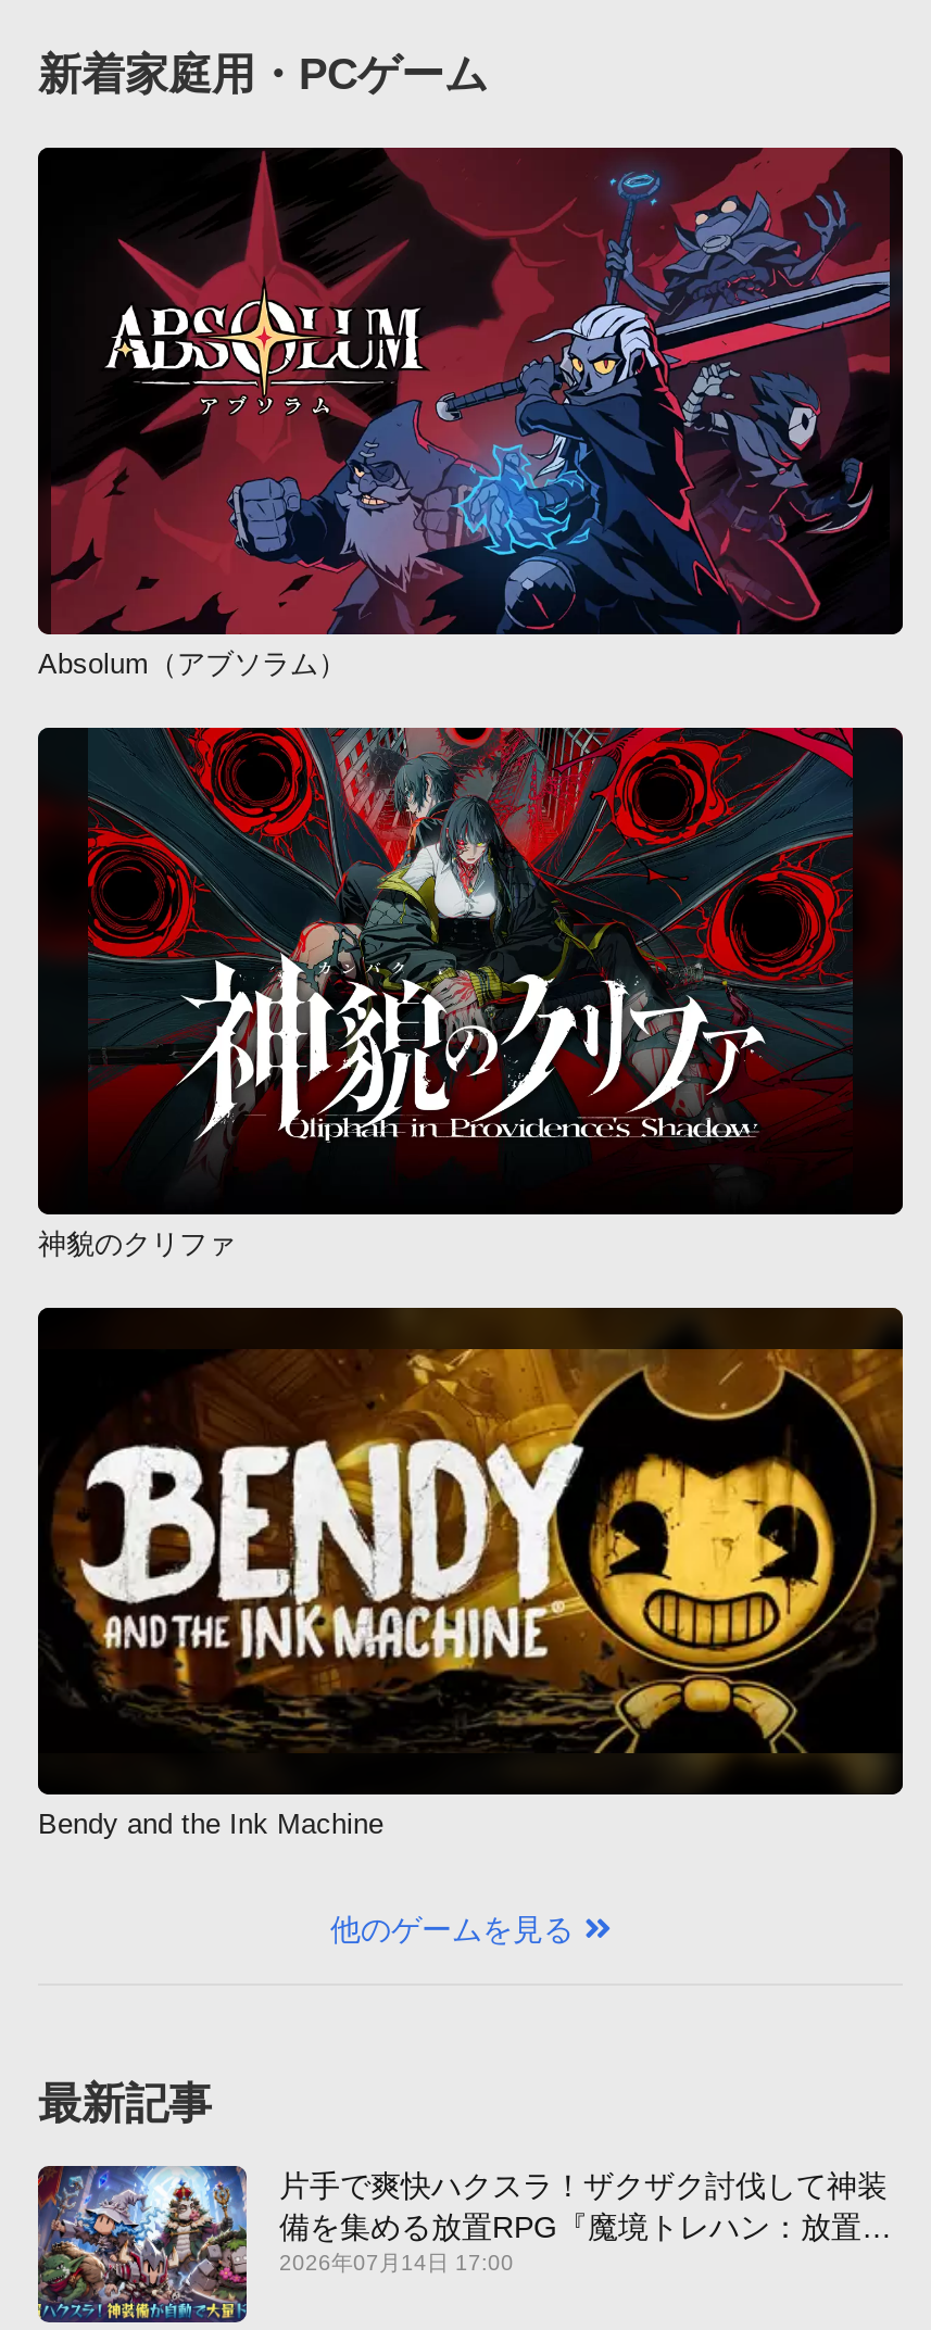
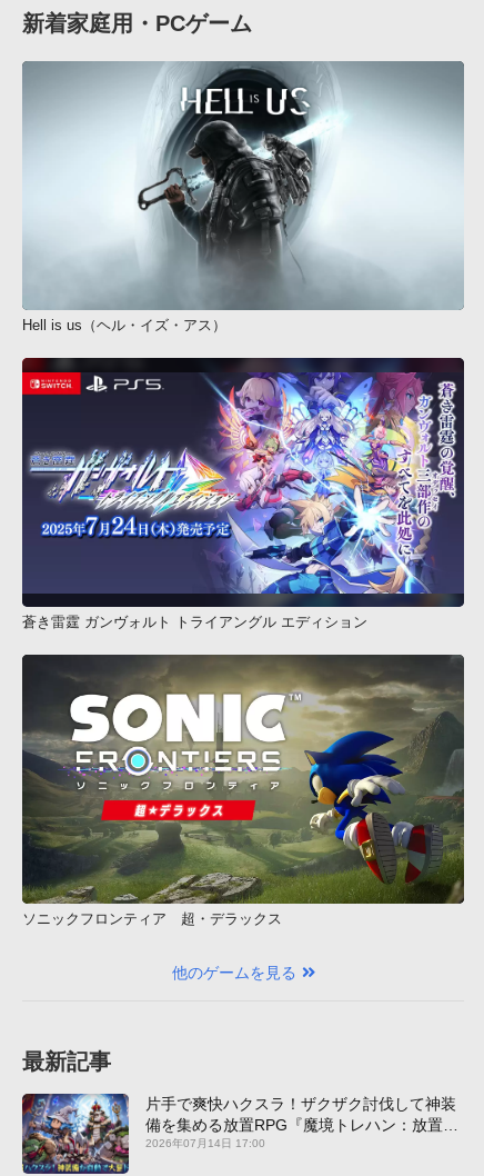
[36,146,905,680] [image] | Absolum（アブソラム） -> [22,60,464,334] [image] | Hell is us（ヘル・イズ・アス）
[36,726,905,1260] [image] | 神貌のクリファ -> [21,357,465,630] [image] | 蒼き雷霆 ガンヴォルト トライアングル エディション
[36,1308,905,1840] [image] | Bendy and the Ink Machine -> [22,655,465,927] [image] | ソニックフロンティア 超・デラックス

